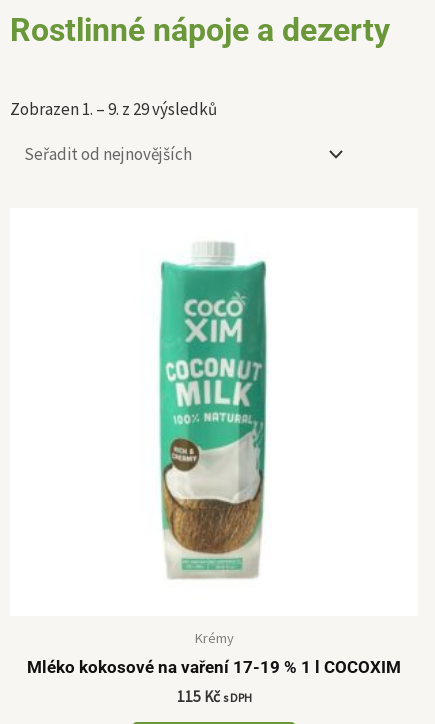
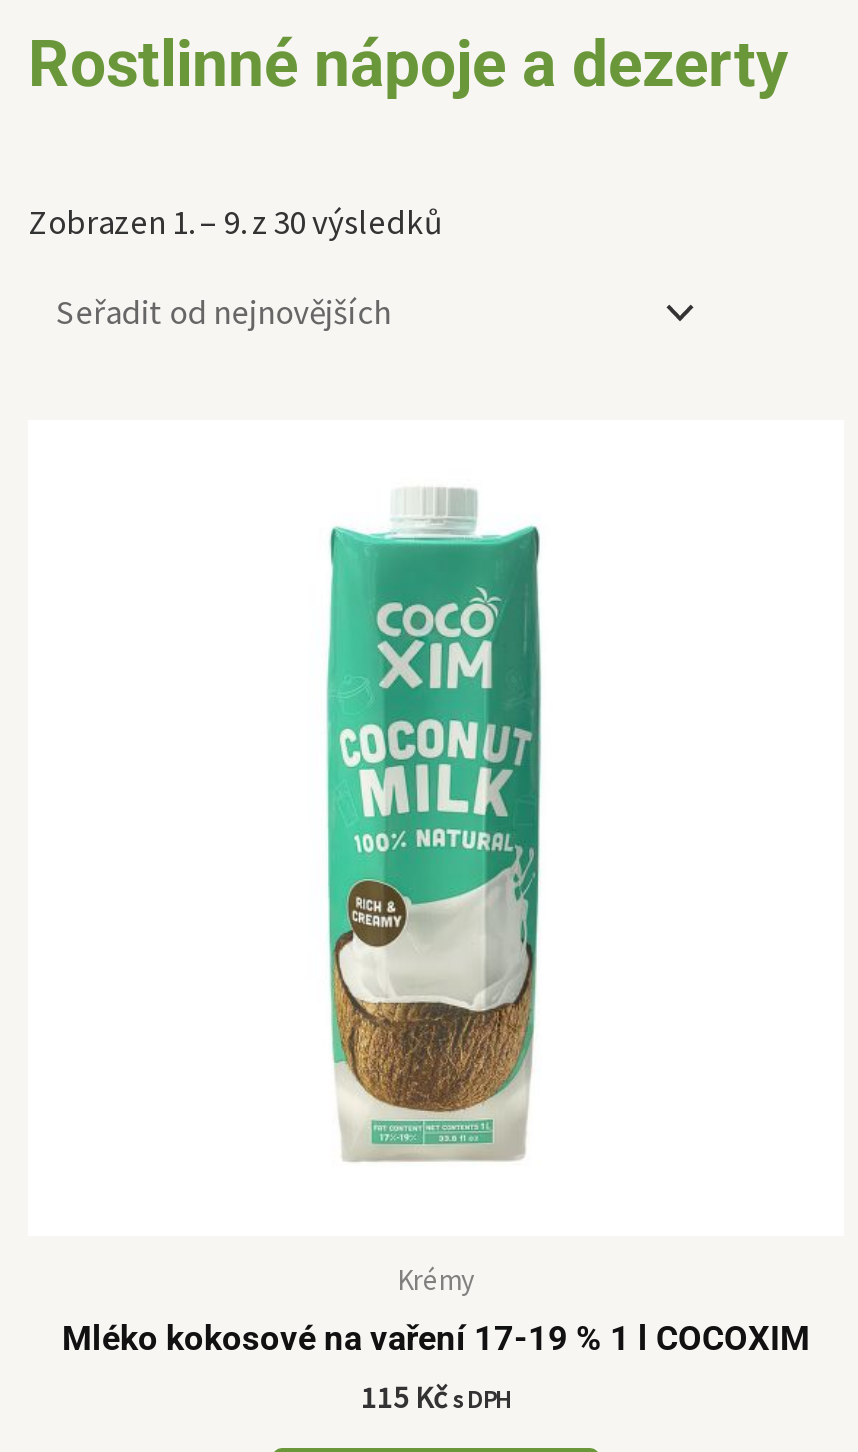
[10,98,217,120] Zobrazen 1. – 9. z 29 výsledků -> [28,199,442,243] Zobrazen 1. – 9. z 30 výsledků

